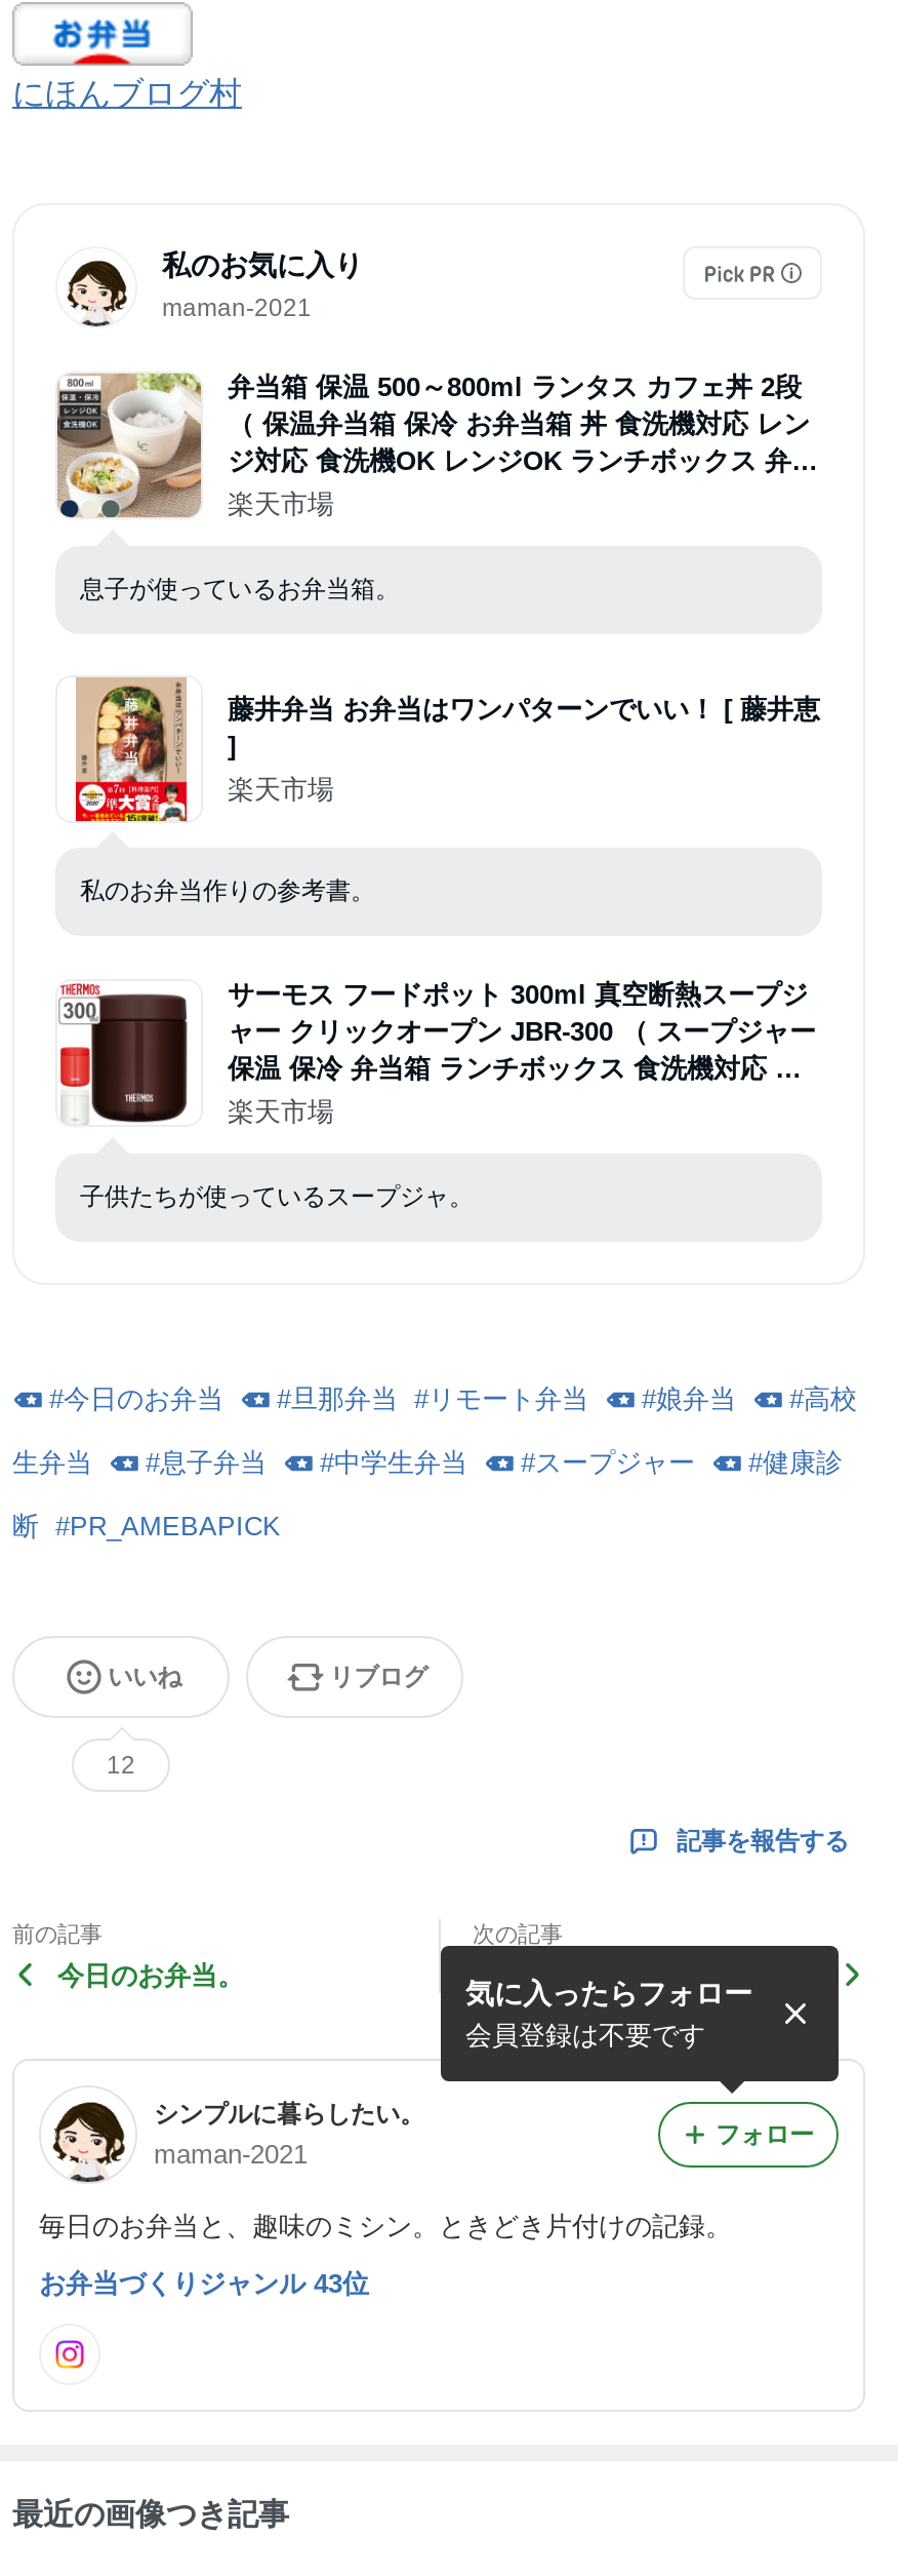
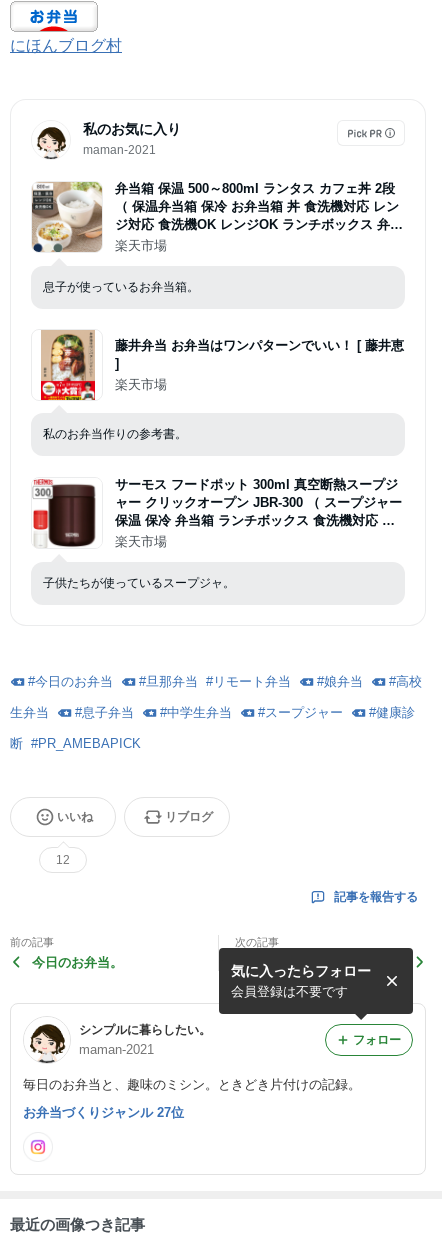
[39,2268,369,2299] お弁当づくりジャンル 43位 -> [23,1105,184,1120] お弁当づくりジャンル 27位

